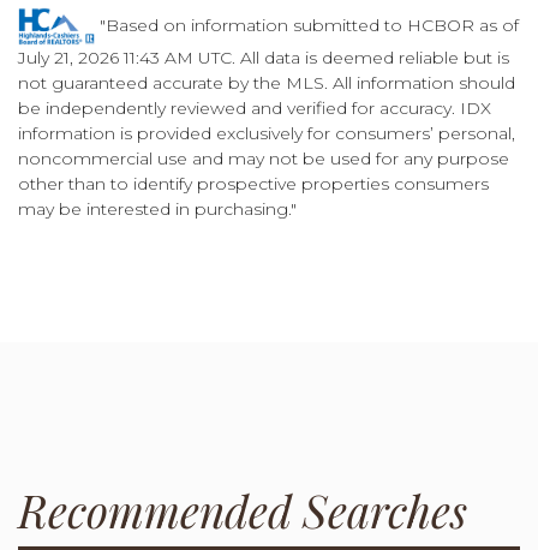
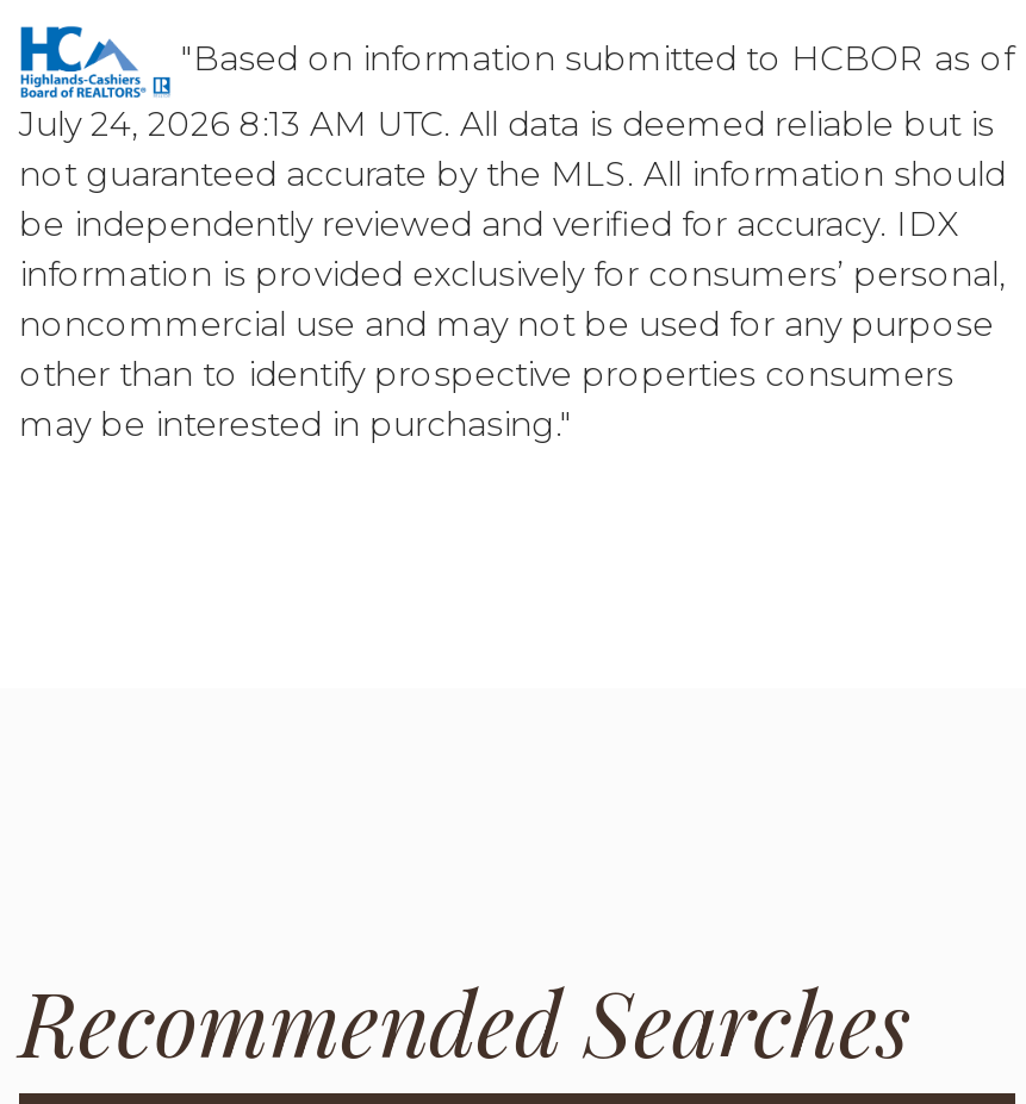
[18,47,509,69] July 21, 2026 11:43 AM UTC. All data is deemed reliable but is -> [19,103,994,146] July 24, 2026 8:13 AM UTC. All data is deemed reliable but is

